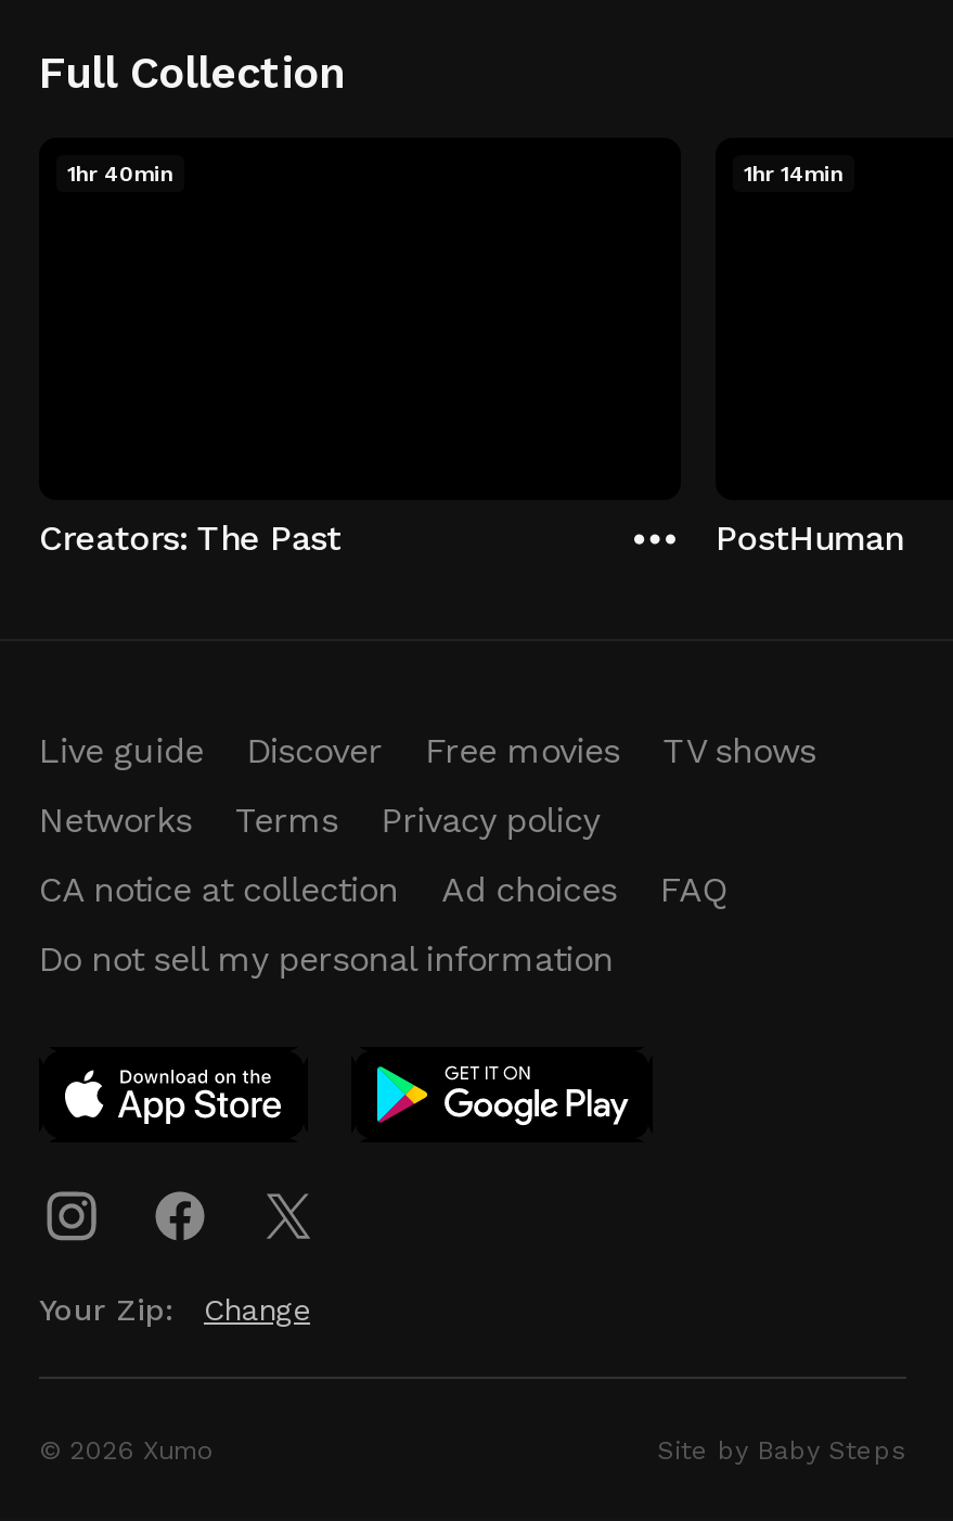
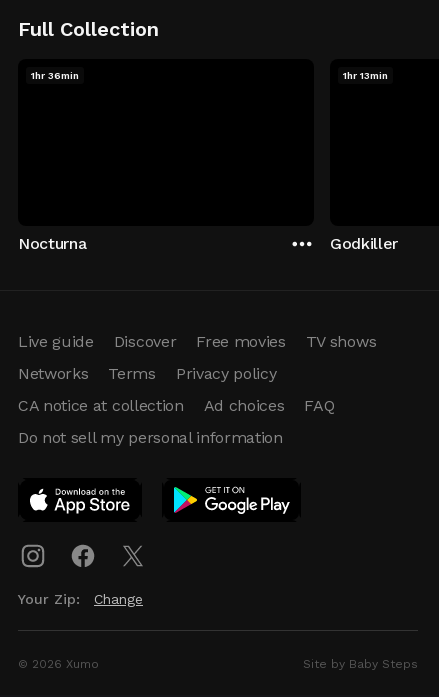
[67,162,173,186] 1hr 40min -> [31,70,79,81] 1hr 36min
[744,162,843,186] 1hr 14min -> [343,70,388,81] 1hr 13min
[39,516,341,558] Creators: The Past -> [18,233,86,252] Nocturna
[716,516,902,558] PostHuman -> [330,233,398,252] Godkiller

